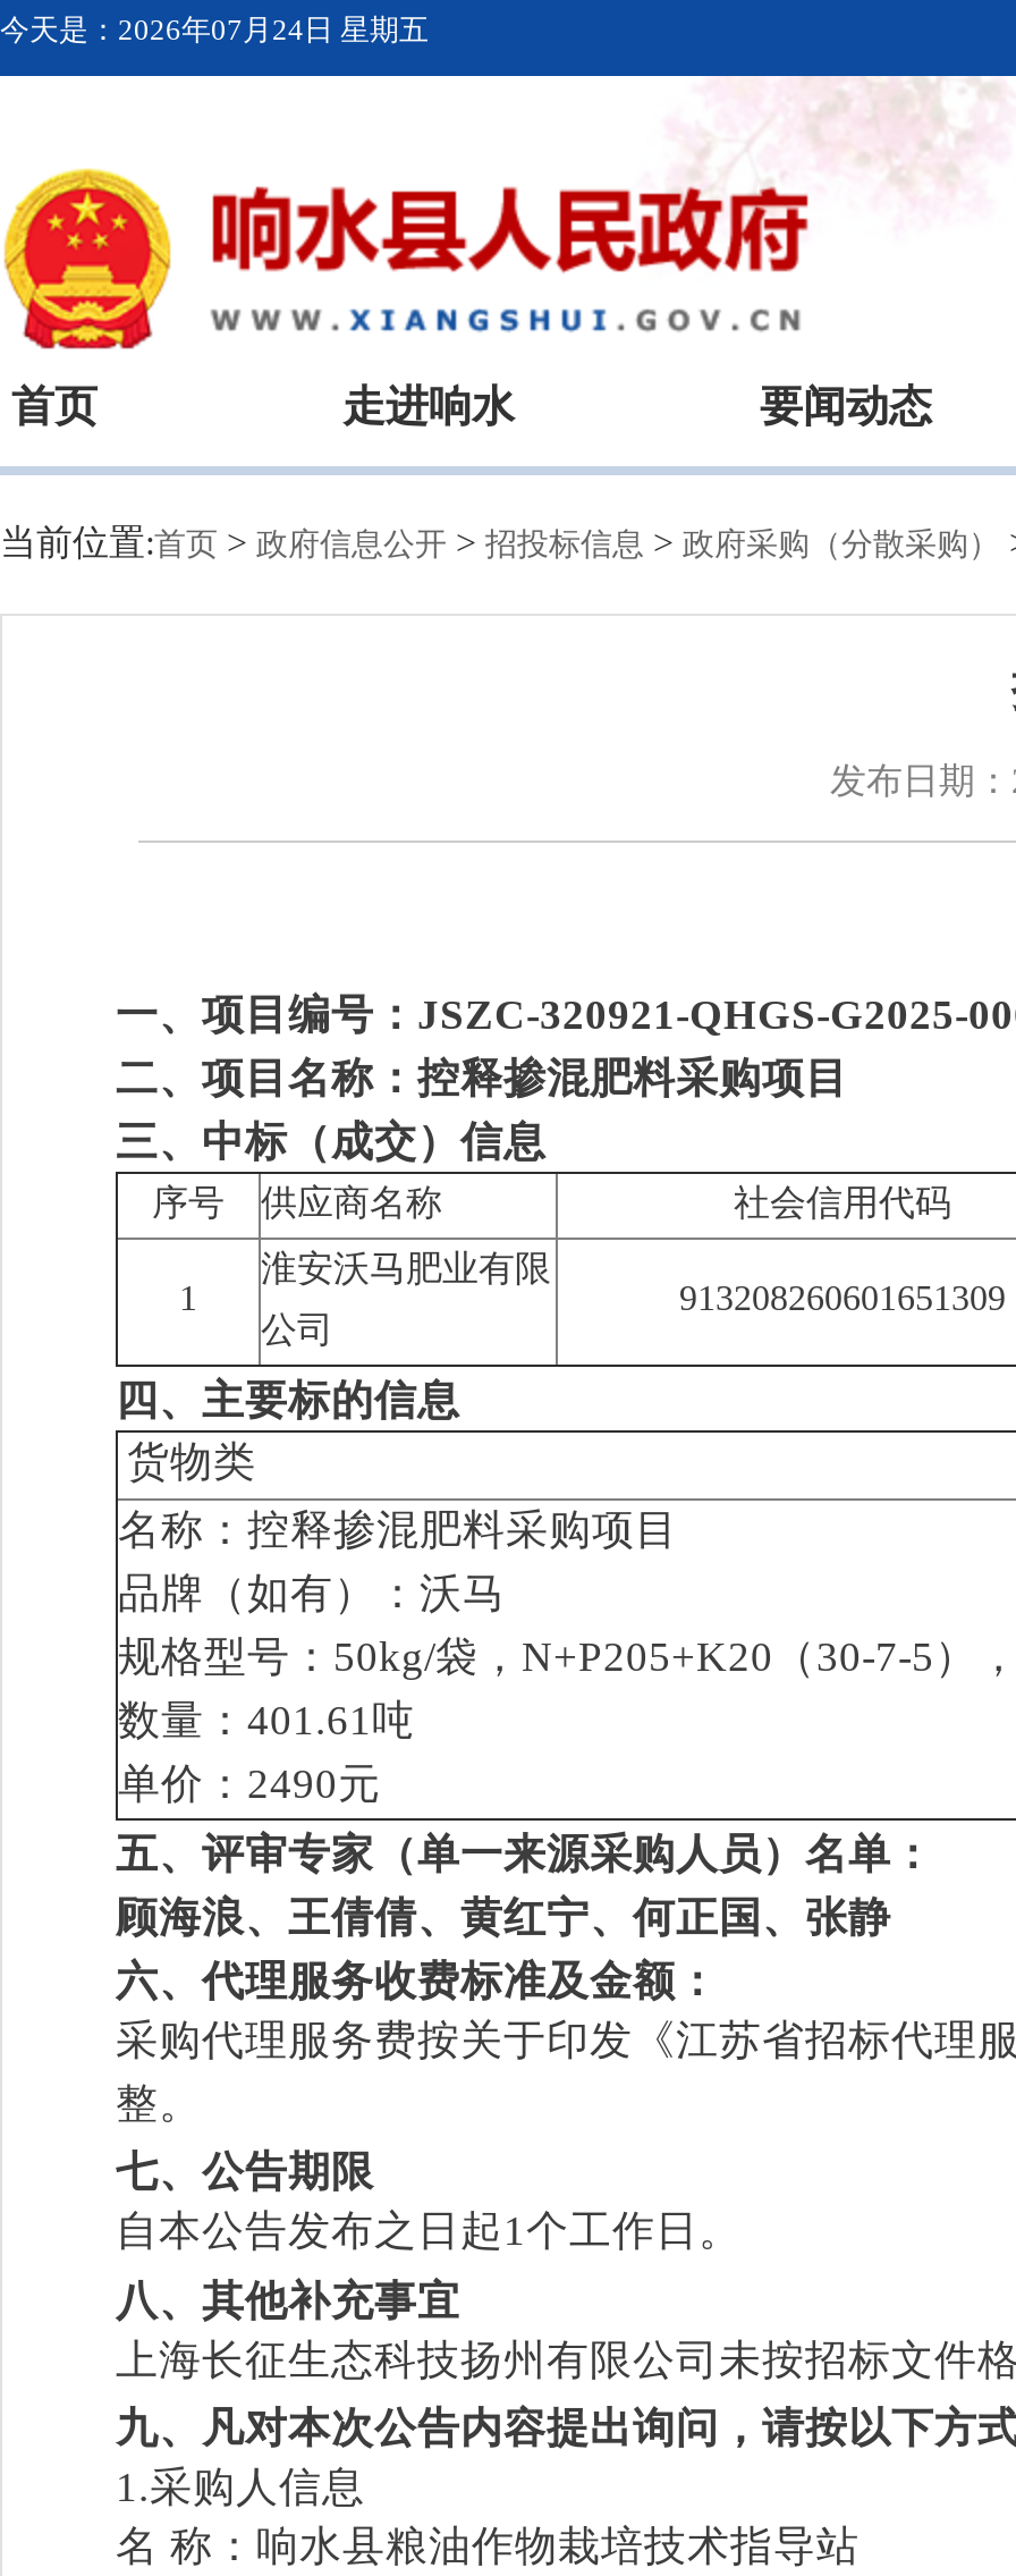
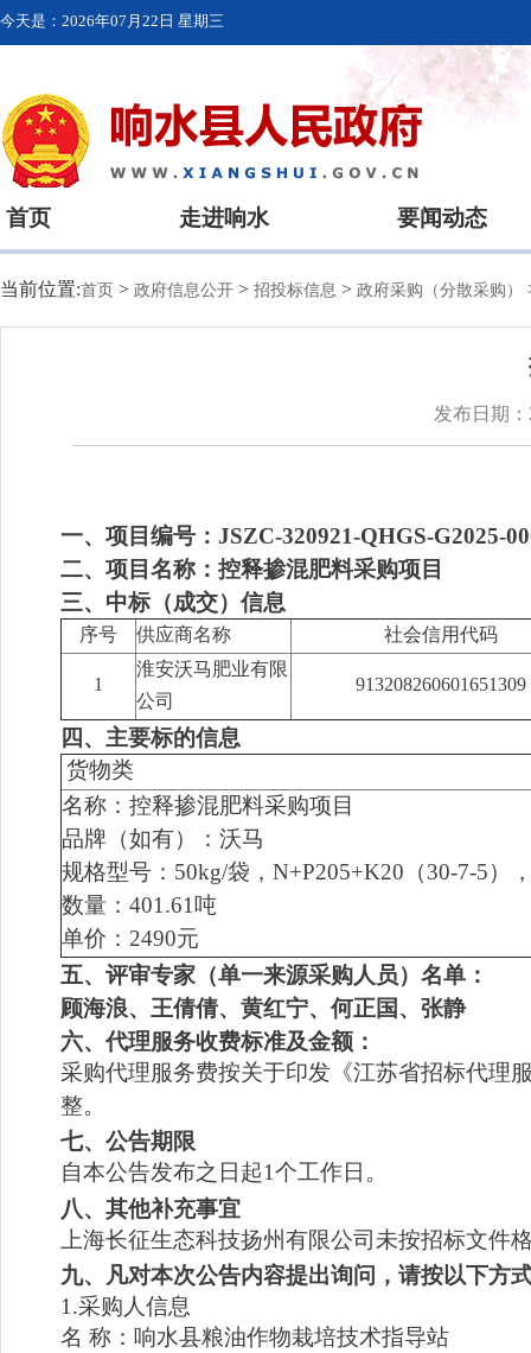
[0,12,429,47] 今天是：2026年07月24日 星期五 -> [0,12,224,30] 今天是：2026年07月22日 星期三

